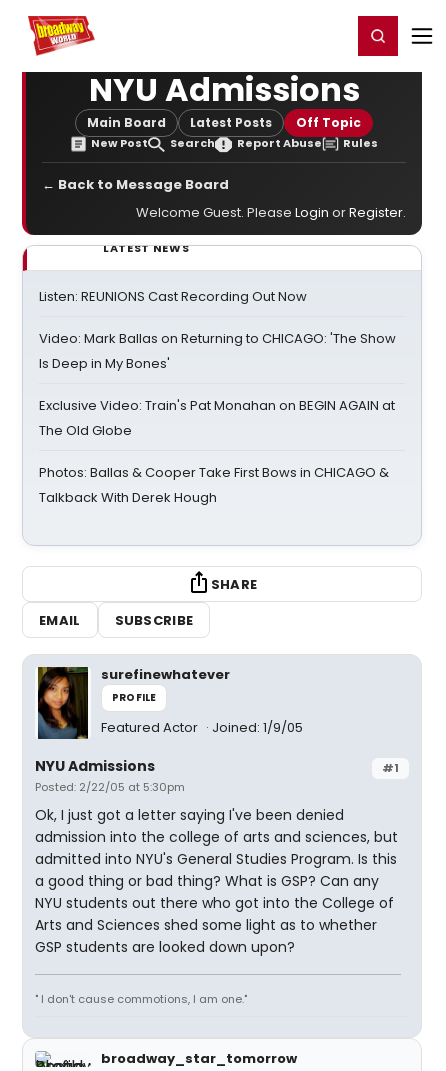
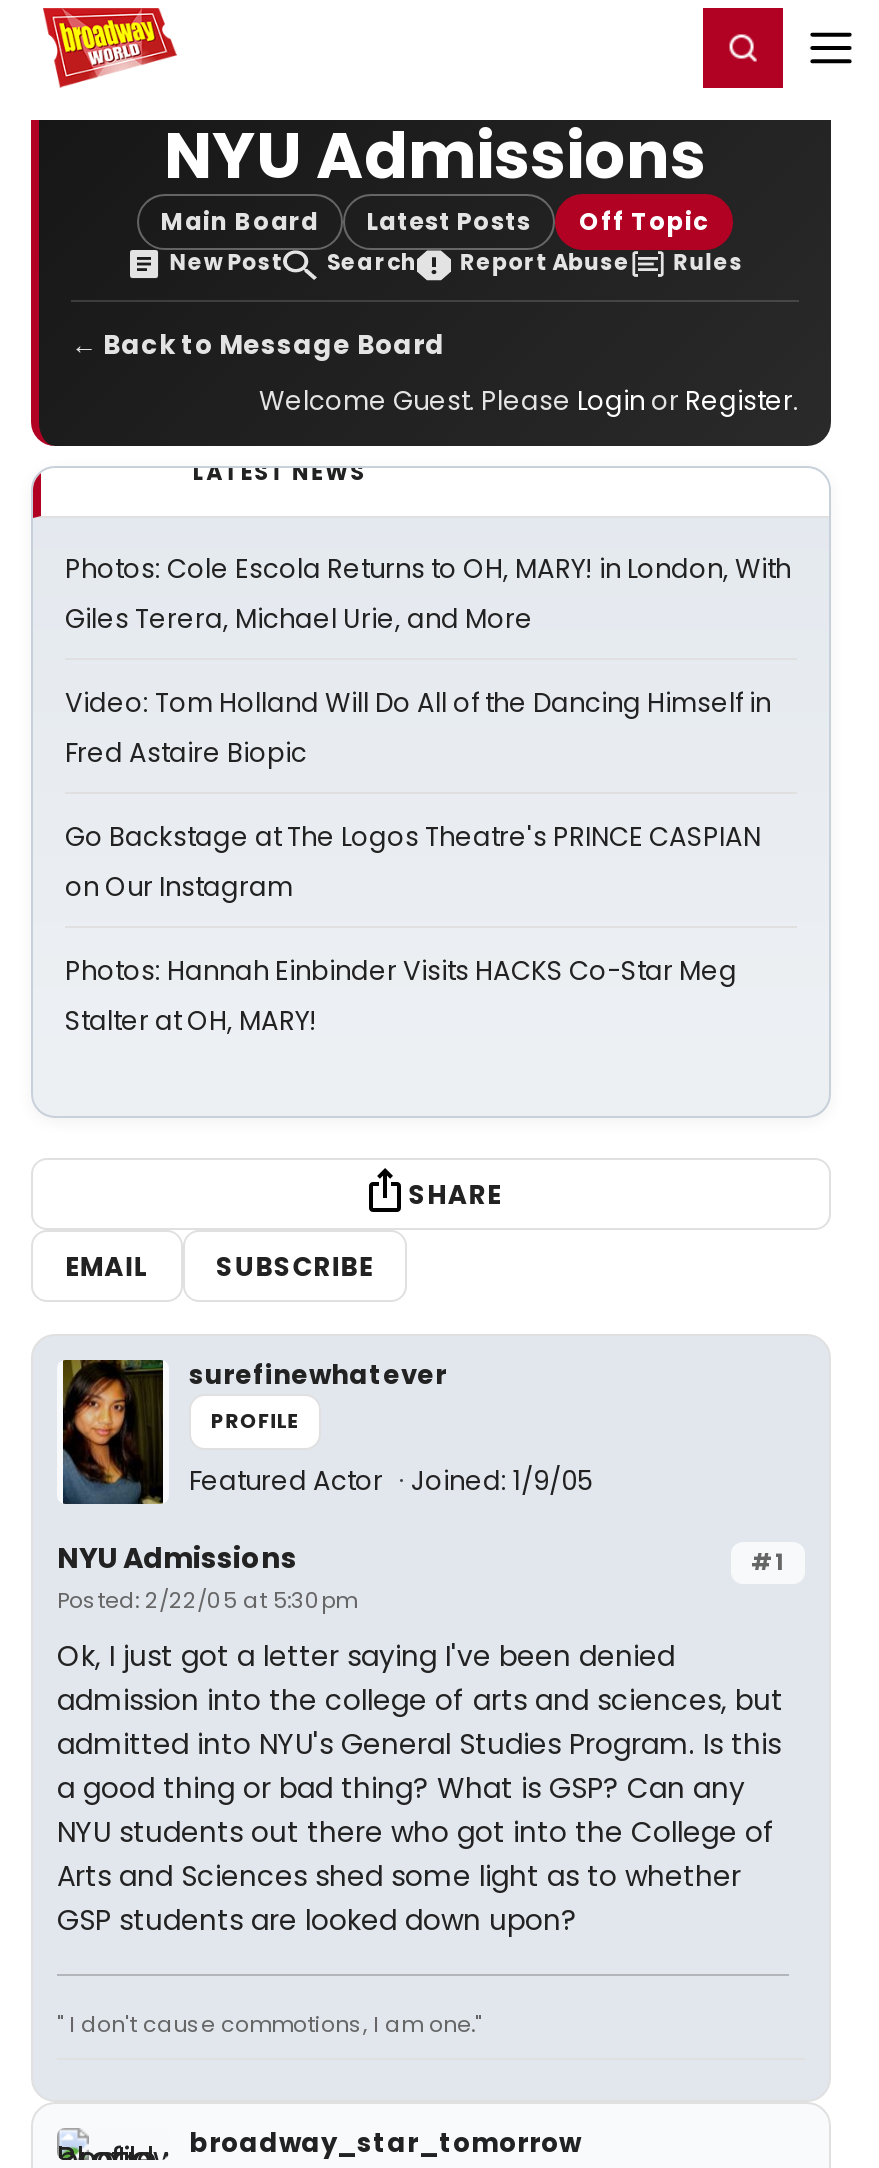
[39,287,307,306] Listen: REUNIONS Cast Recording Out Now -> [65,550,791,638] Photos: Cole Escola Returns to OH, MARY! in London, With | Giles Terera, Michael Urie, and More
[39,329,396,373] Video: Mark Ballas on Returning to CHICAGO: 'The Show | Is Deep in My Bones' -> [65,684,771,772] Video: Tom Holland Will Do All of the Dancing Himself in | Fred Astaire Biopic
[39,396,395,440] Exclusive Video: Train's Pat Monahan on BEGIN AGAIN at | The Old Globe -> [65,818,761,906] Go Backstage at The Logos Theatre's PRINCE CASPIAN | on Our Instagram
[39,463,389,507] Photos: Ballas & Cooper Take First Bows in CHICAGO & | Talkback With Derek Hough -> [65,952,737,1040] Photos: Hannah Einbinder Visits HACKS Co-Star Meg | Stalter at OH, MARY!

